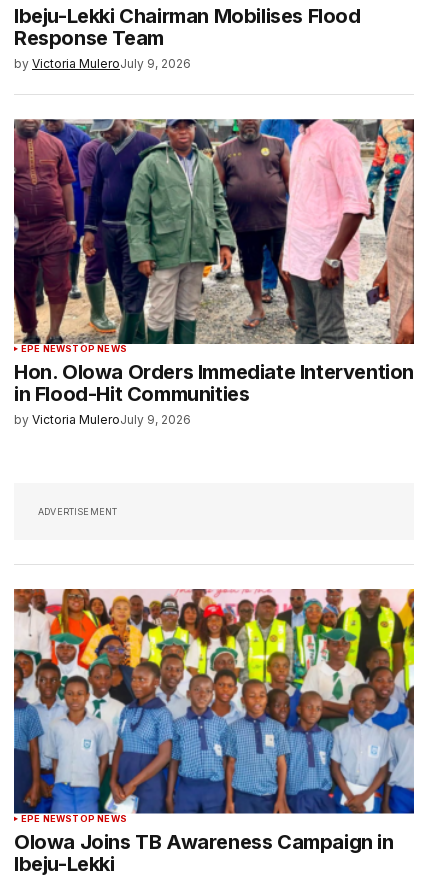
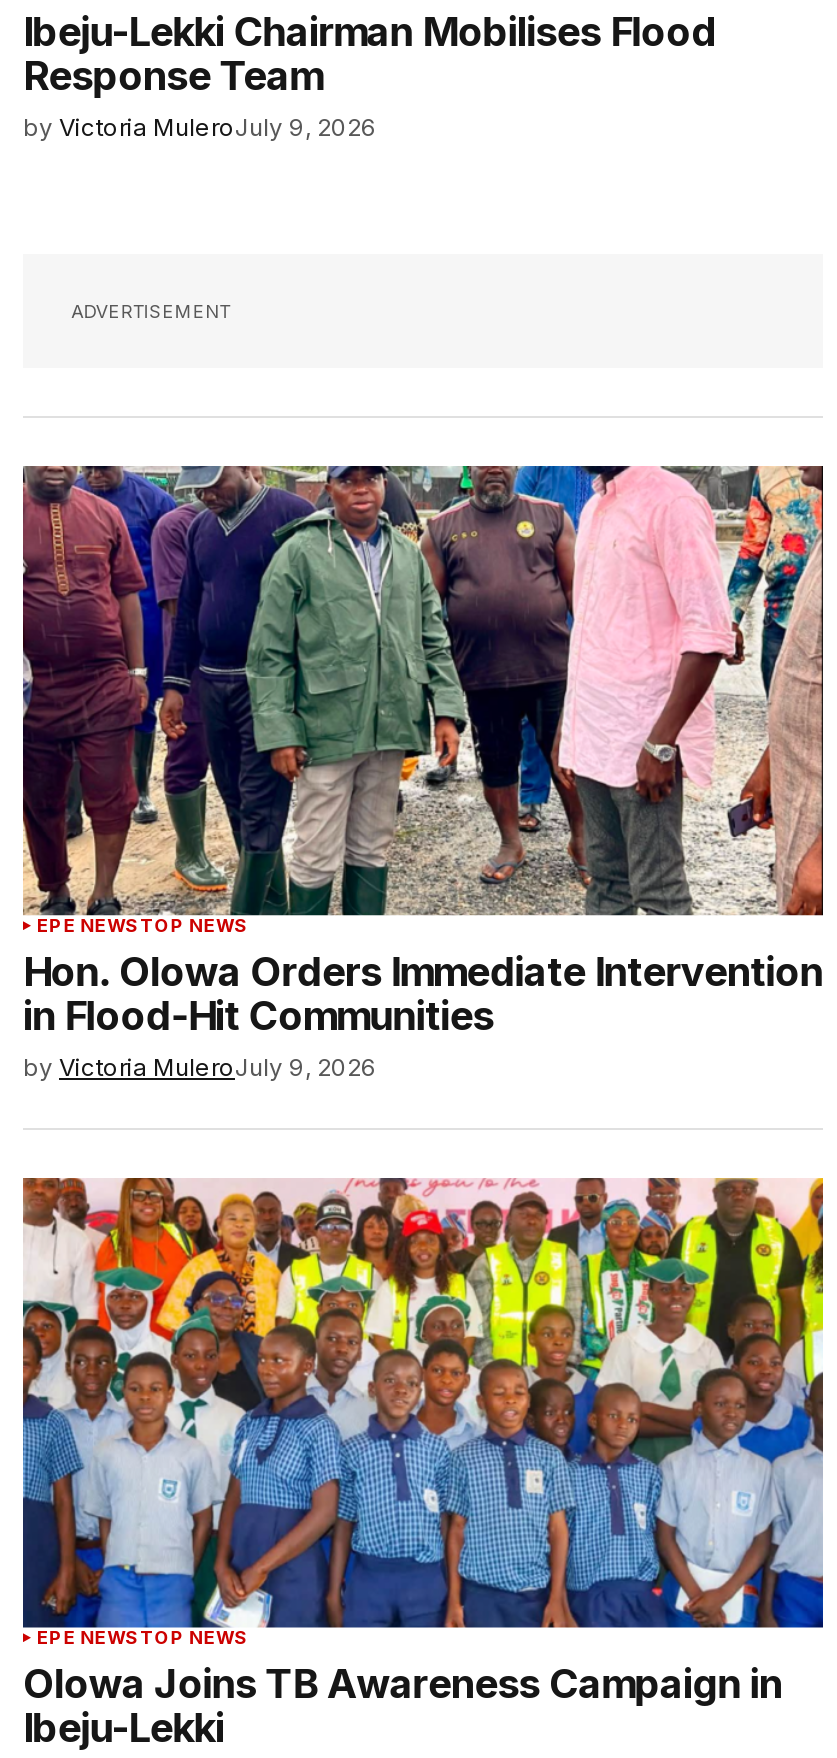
moved [12,118,415,427] -> [19,462,825,1081]: [image] | EPE NEWSTOP NEWS | Hon. Olowa Orders Immediate Intervention | in Flood-Hit Communities | by Victoria MuleroJuly 9, 2026
moved [38,506,117,517] -> [71,299,230,321]: ADVERTISEMENT

